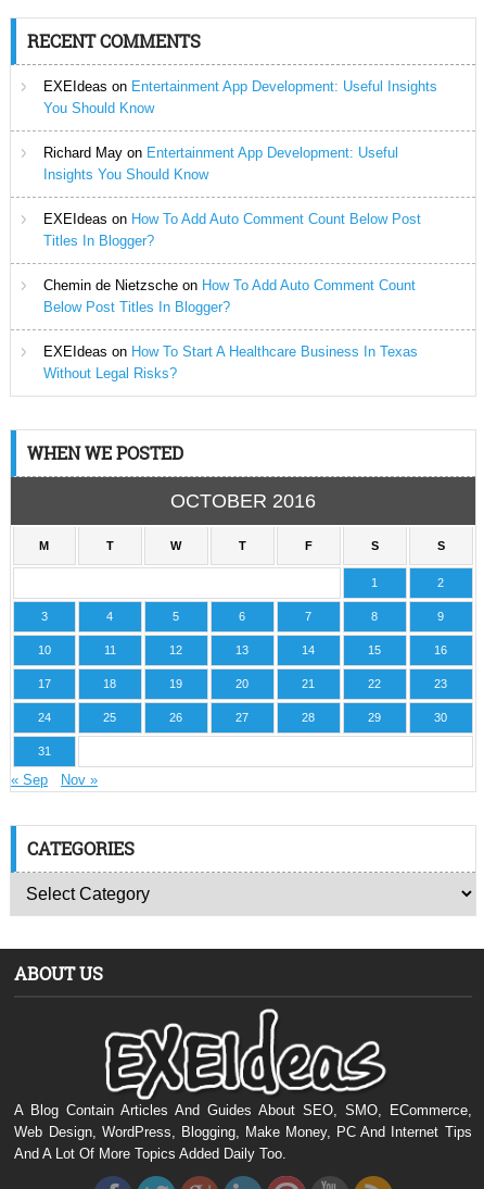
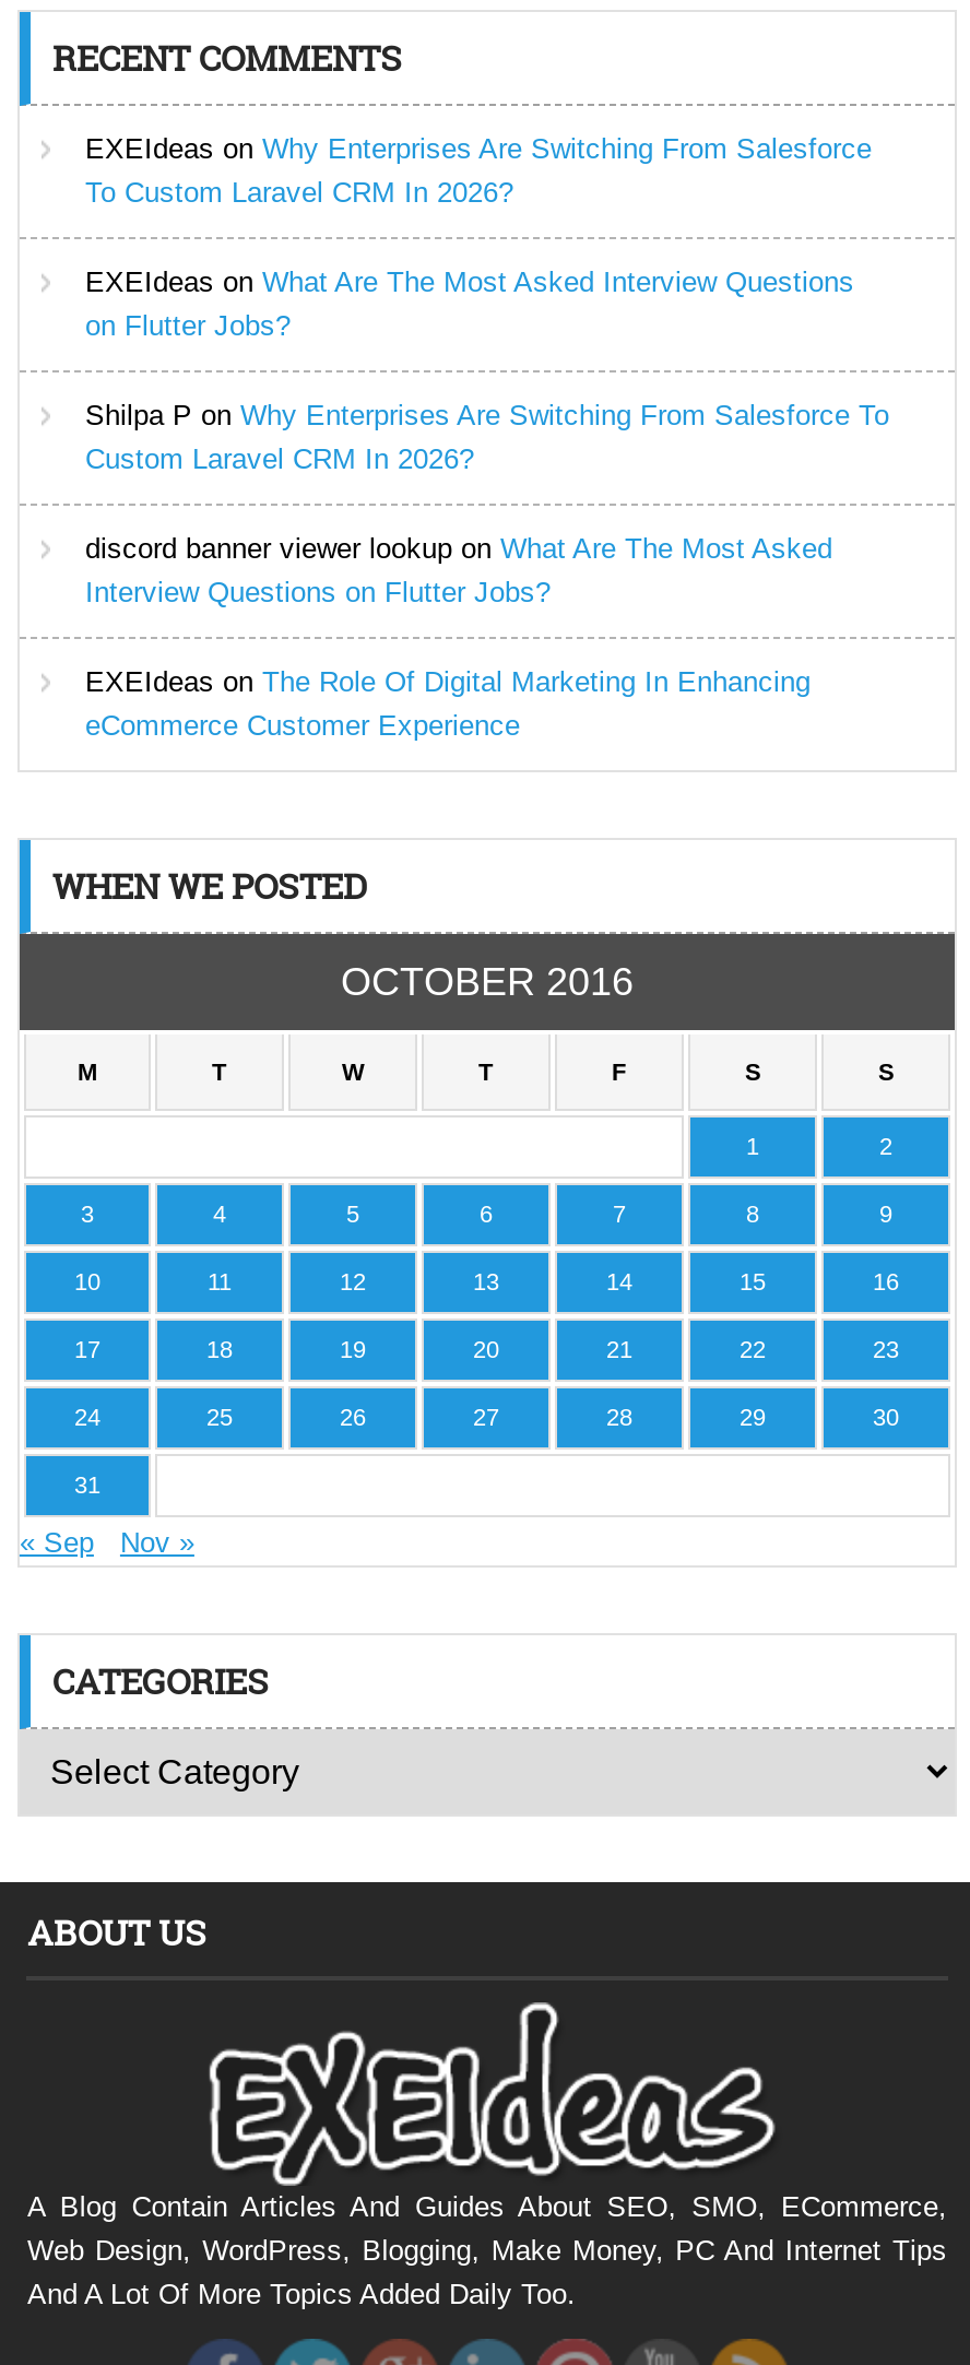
[43,78,437,116] EXEIdeas on Entertainment App Development: Useful Insights | You Should Know -> [85,132,872,209] EXEIdeas on Why Enterprises Are Switching From Salesforce | To Custom Laravel CRM In 2026?
[43,145,398,183] Richard May on Entertainment App Development: Useful | Insights You Should Know -> [85,265,854,342] EXEIdeas on What Are The Most Asked Interview Questions | on Flutter Jobs?
[43,211,421,249] EXEIdeas on How To Add Auto Comment Count Below Post | Titles In Blogger? -> [85,399,889,475] Shilpa P on Why Enterprises Are Switching From Salesforce To | Custom Laravel CRM In 2026?
[43,277,416,315] Chemin de Nietzsche on How To Add Auto Comment Count | Below Post Titles In Blogger? -> [85,532,832,608] discord banner viewer lookup on What Are The Most Asked | Interview Questions on Flutter Jobs?
[43,343,418,381] EXEIdeas on How To Start A Healthcare Business In Texas | Without Legal Risks? -> [85,665,811,742] EXEIdeas on The Role Of Digital Marketing In Enhancing | eCommerce Customer Experience

